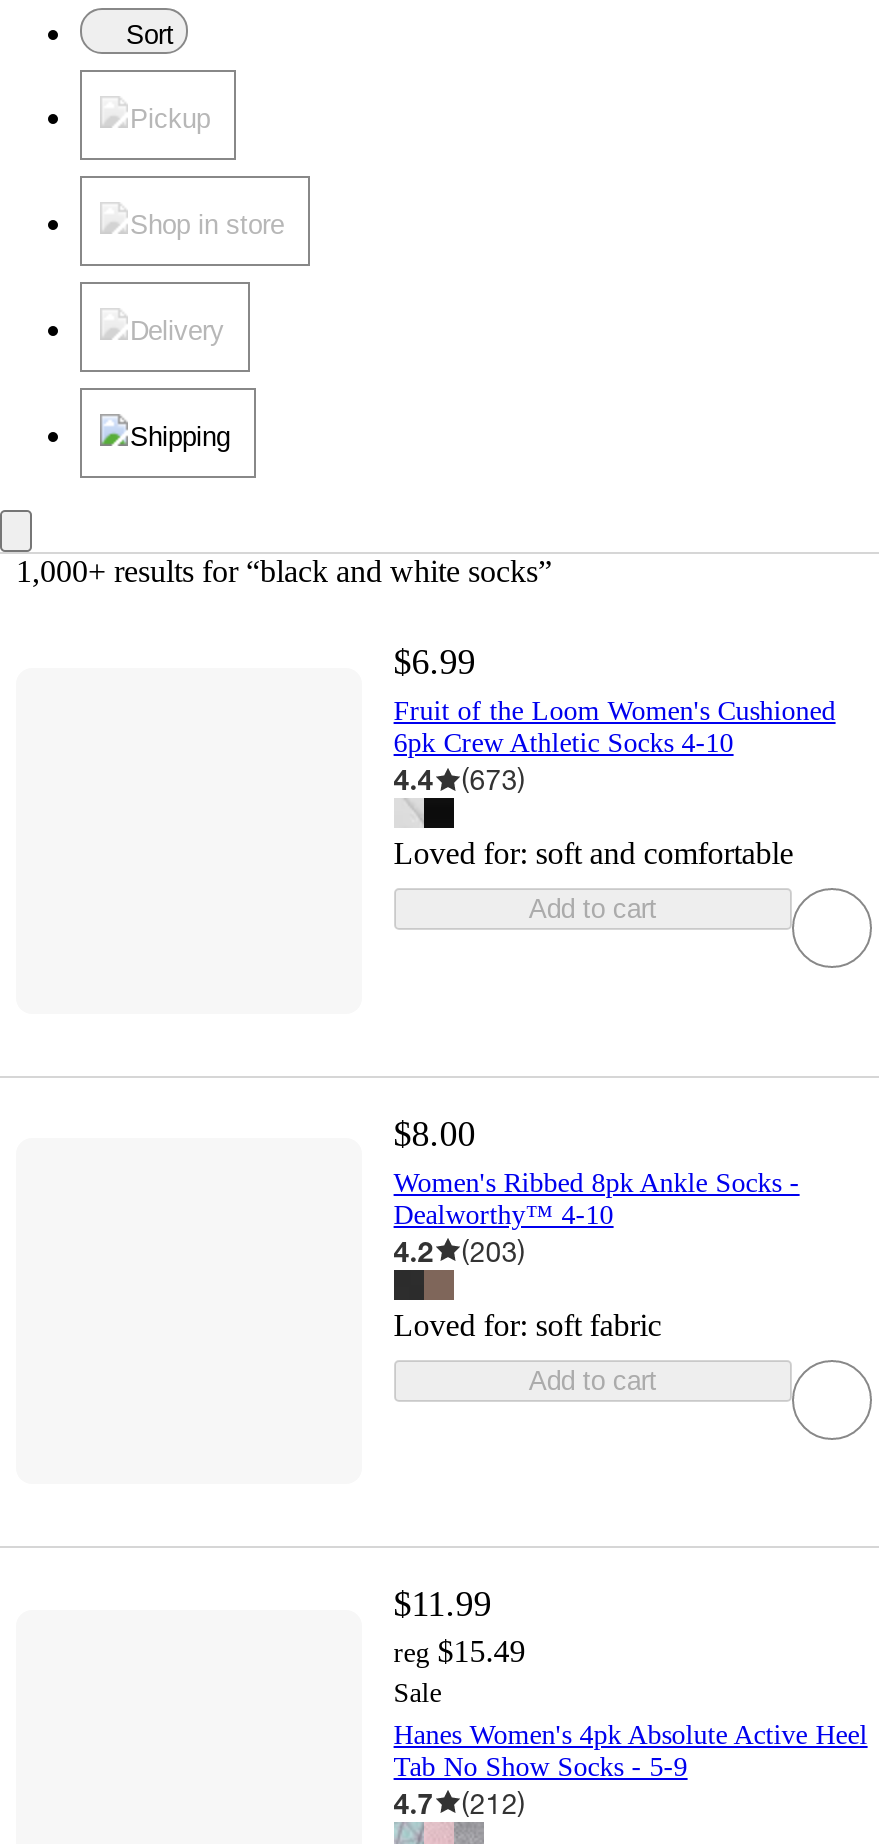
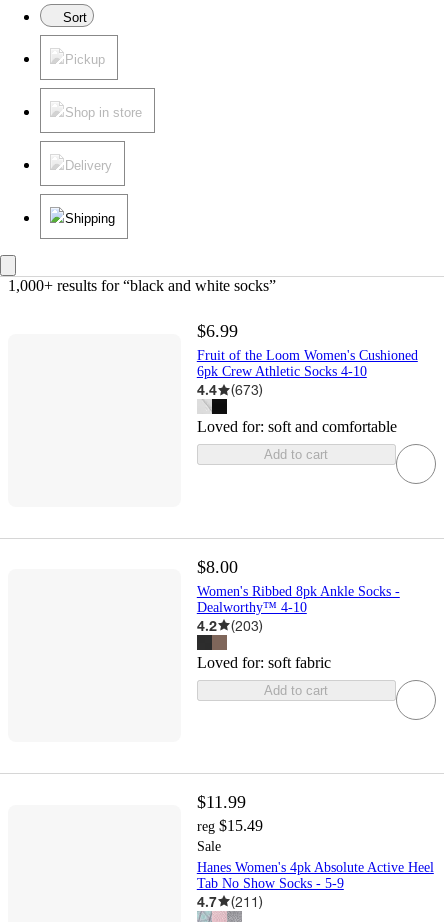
[394,1786,526,1820] 4.7 (212) -> [197,893,263,910] 4.7 (211)

